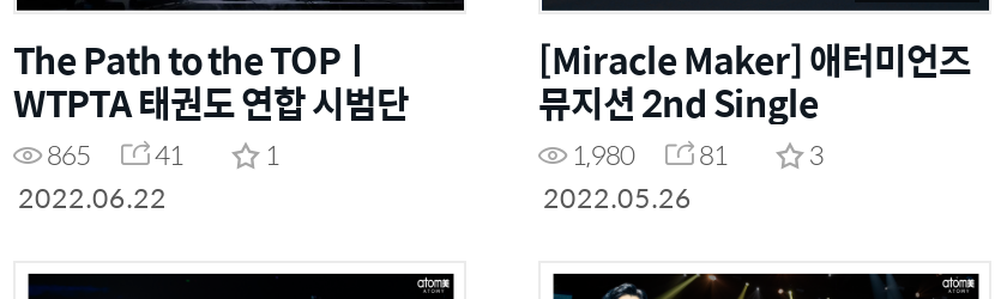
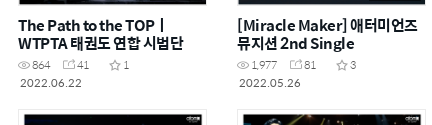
[47,134,279,175] 865 41 1 -> [32,56,129,73] 864 41 1
[572,134,824,175] 1,980 81 3 -> [251,56,356,73] 1,977 81 3

